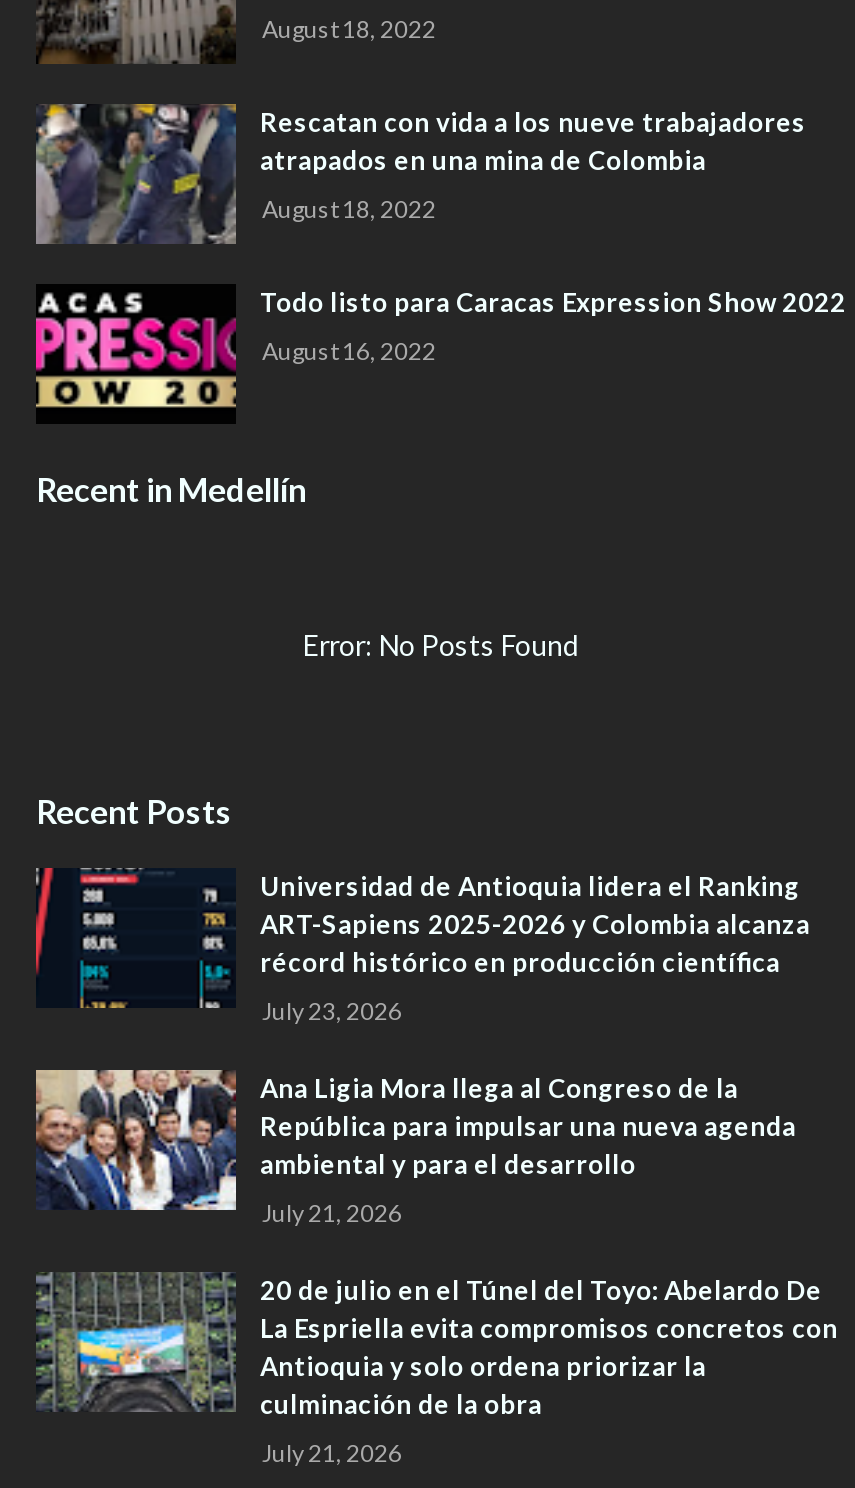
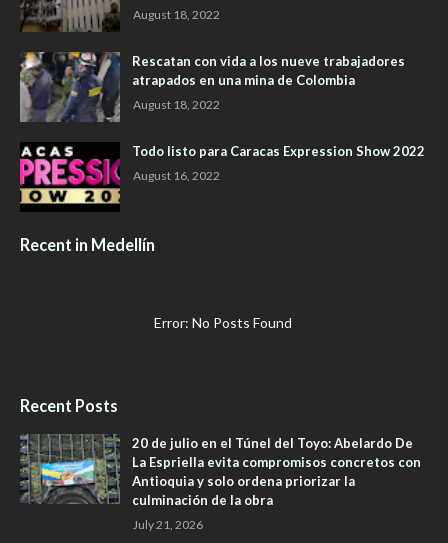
[34,866,810,1229] [image] | Universidad de Antioquia lidera el Ranking | ART-Sapiens 2025-2026 y Colombia alcanza | récord histórico en producción científica | July 23, 2026 | Ana Ligia Mora llega al Congreso de la | República para impulsar una nueva agenda | ambiental y para el desarrollo | July 21, 2026 -> none
[34,1068,234,1212] [image] -> none

